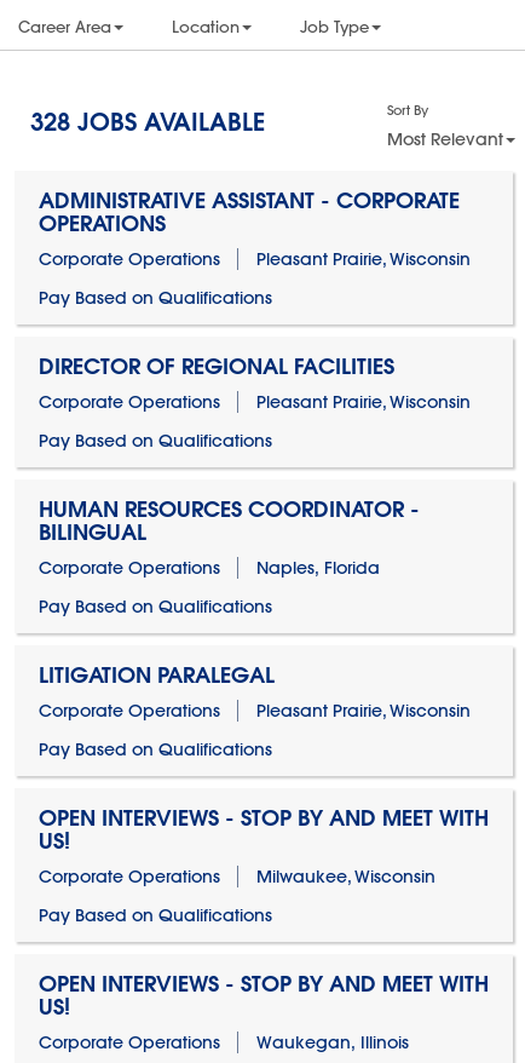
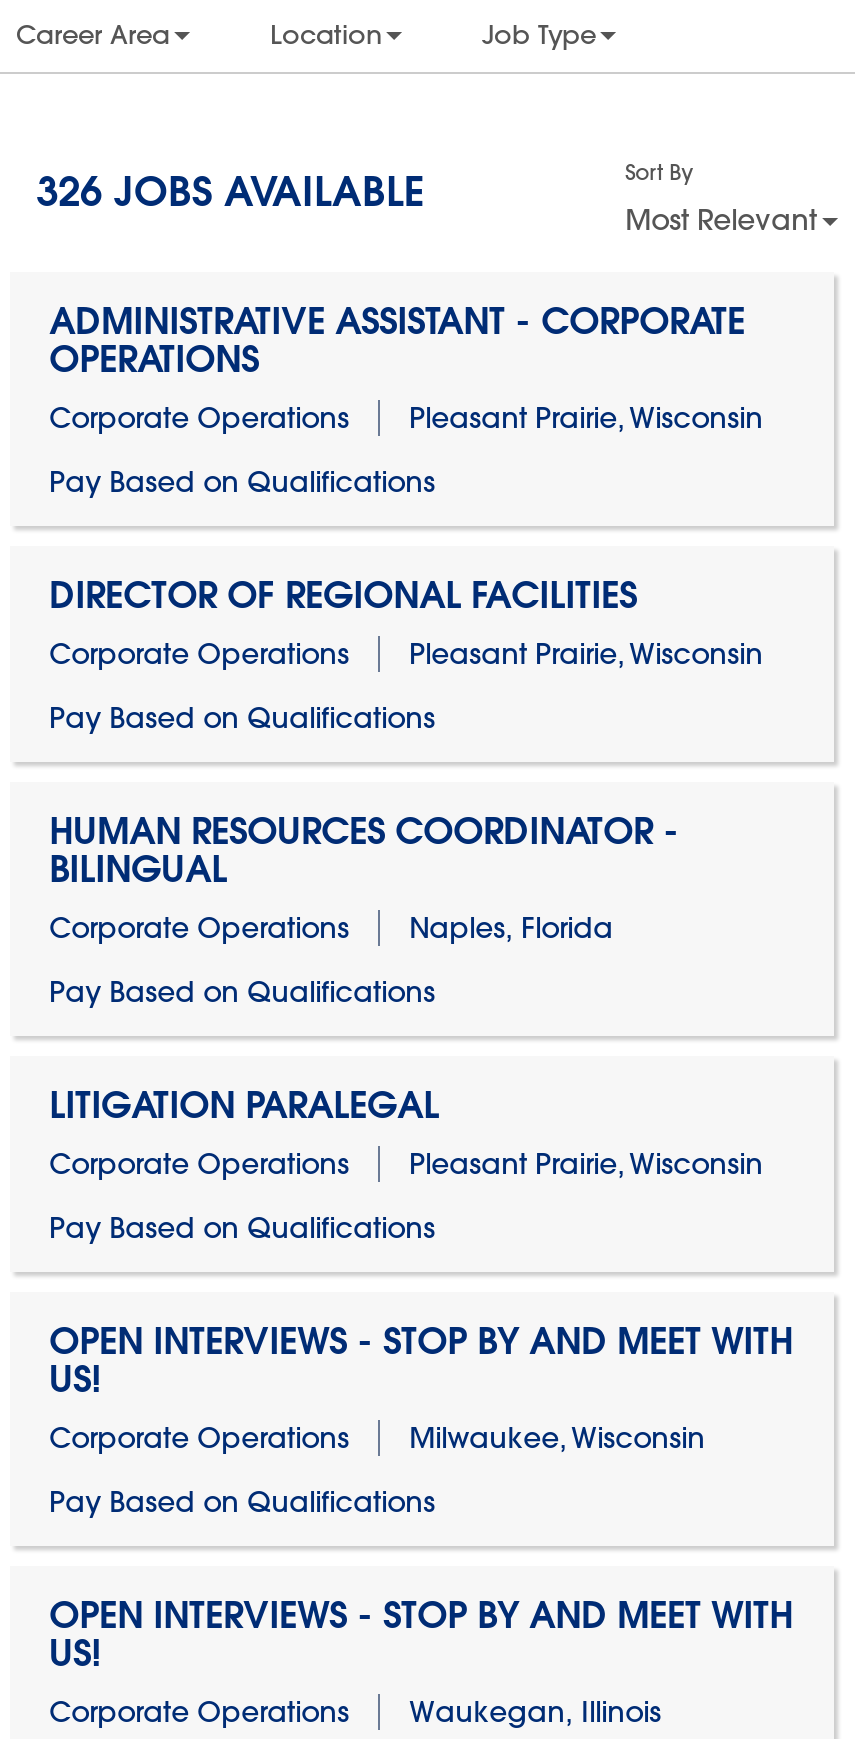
[30,105,265,137] 328 JOBS AVAILABLE -> [36,164,424,216] 326 JOBS AVAILABLE

